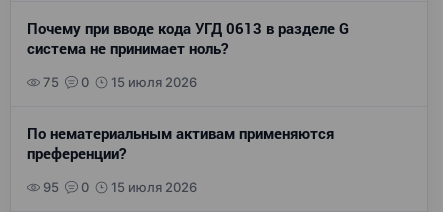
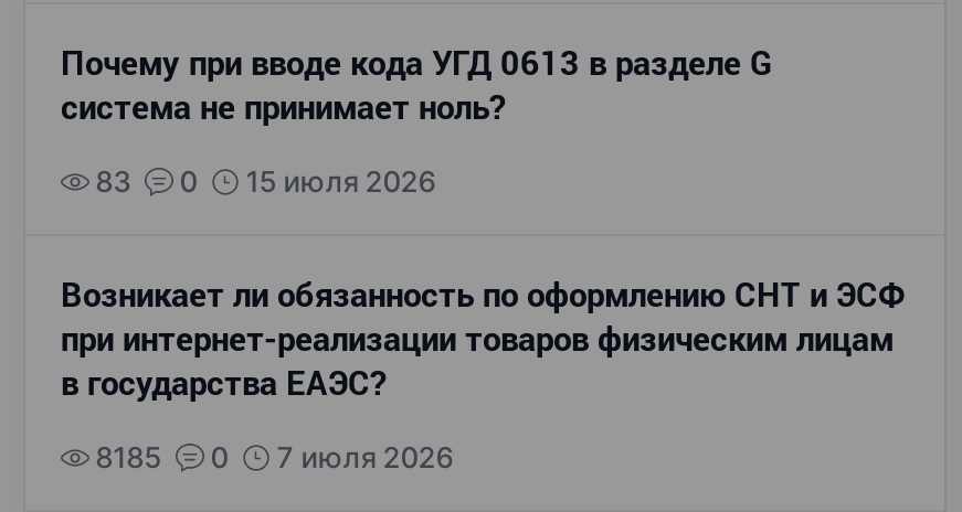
[43,74,197,90] 75 0 15 июля 2026 -> [95,164,436,199] 83 0 15 июля 2026
[27,123,334,163] По нематериальным активам применяются | преференции? -> [61,272,905,405] Возникает ли обязанность по оформлению СНТ и ЭСФ | при интернет-реализации товаров физическим лицам | в государства ЕАЭС?
[43,179,59,195] 95 -> [95,440,161,475] 8185
[111,179,197,195] 15 июля 2026 -> [277,440,453,475] 7 июля 2026

